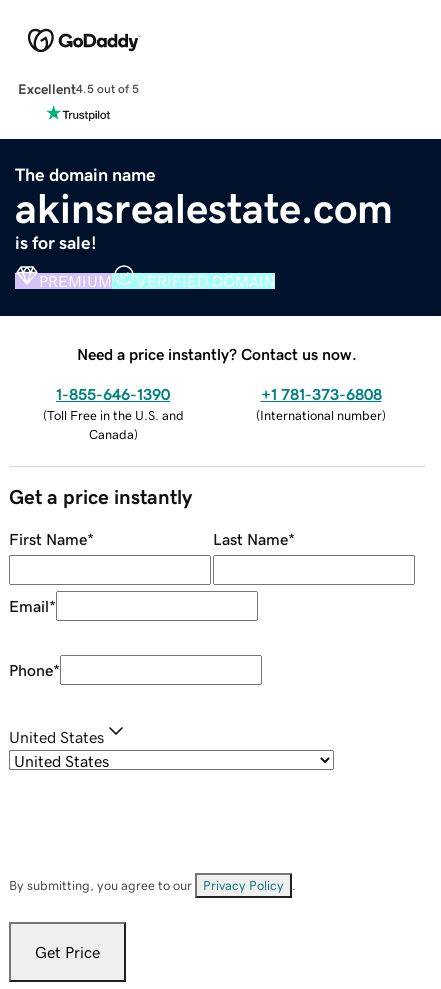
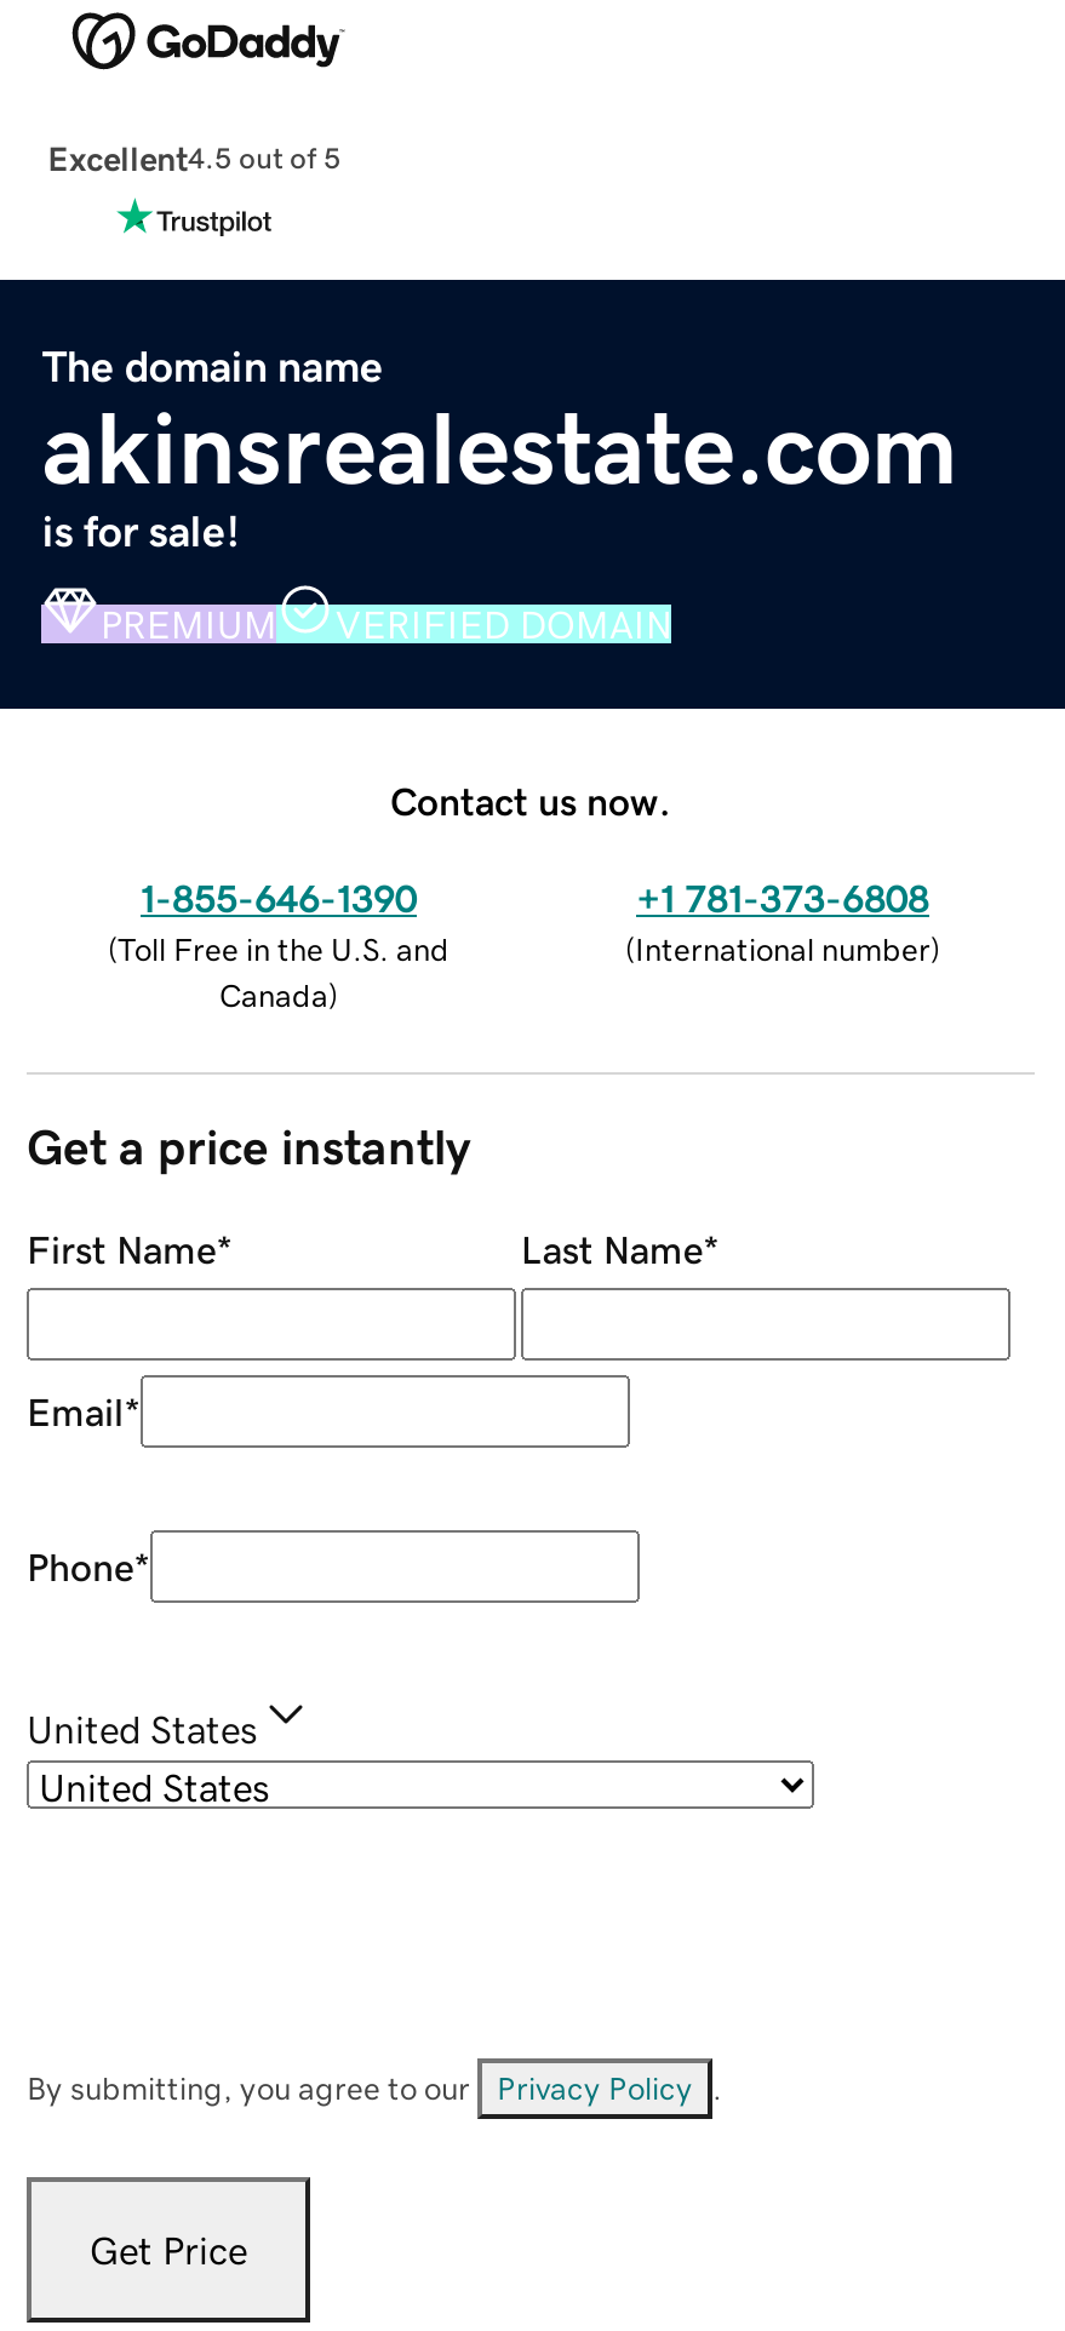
[77,346,357,362] Need a price instantly? Contact us now. -> [390,780,671,819] Contact us now.

